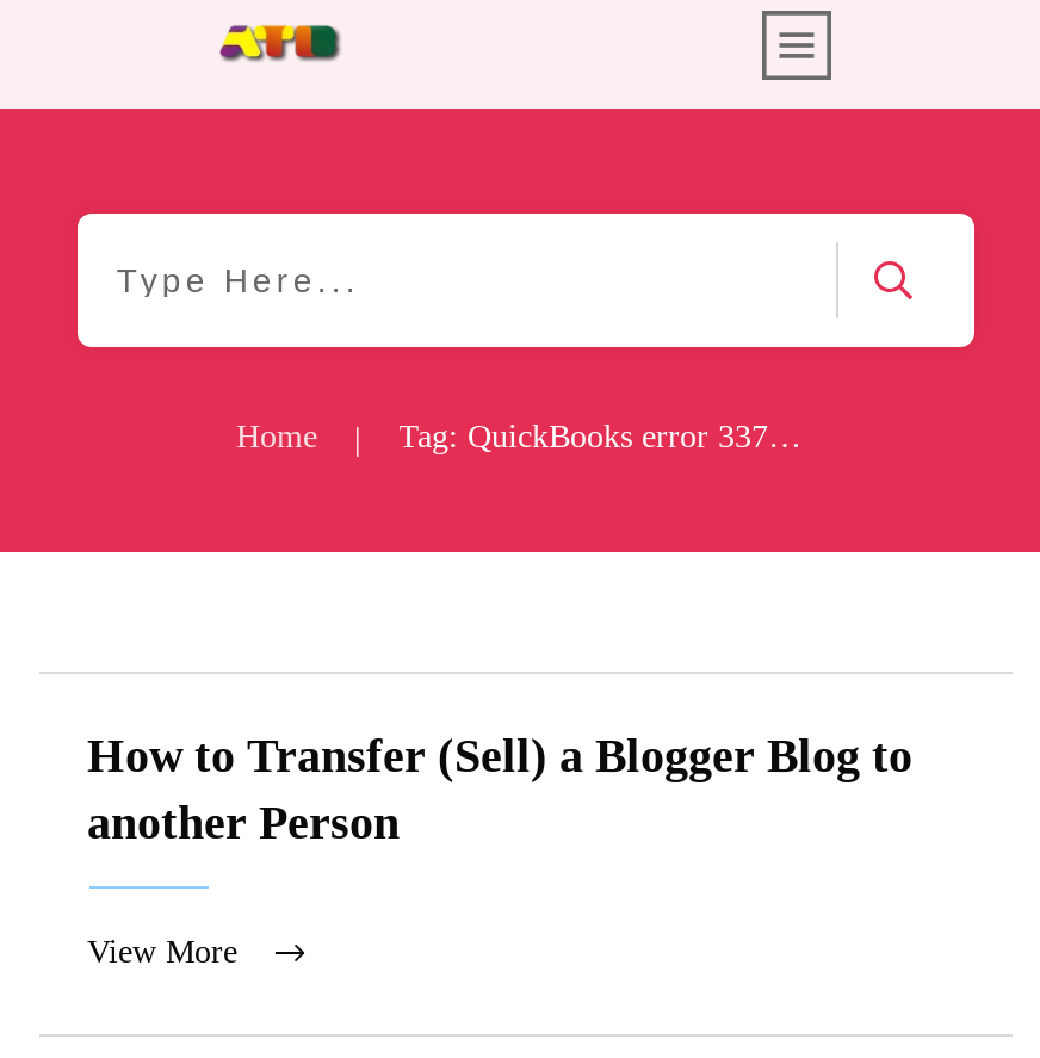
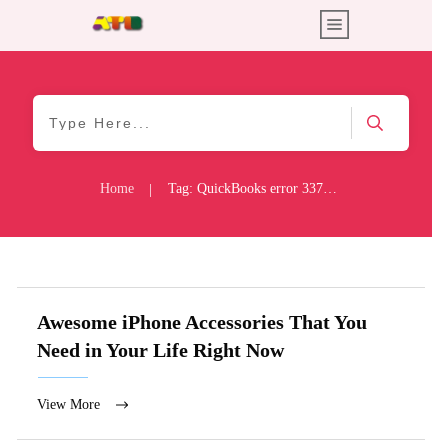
[87,730,912,849] How to Transfer (Sell) a Blogger Blog to | another Person -> [37,311,367,361] Awesome iPhone Accessories That You | Need in Your Life Right Now

